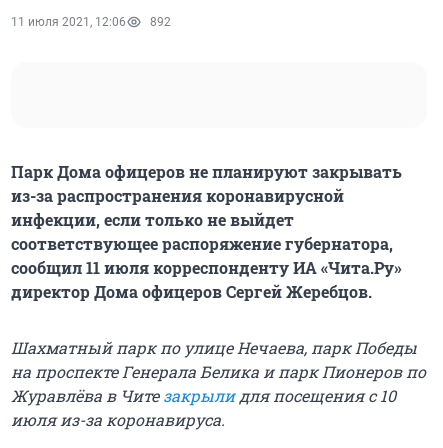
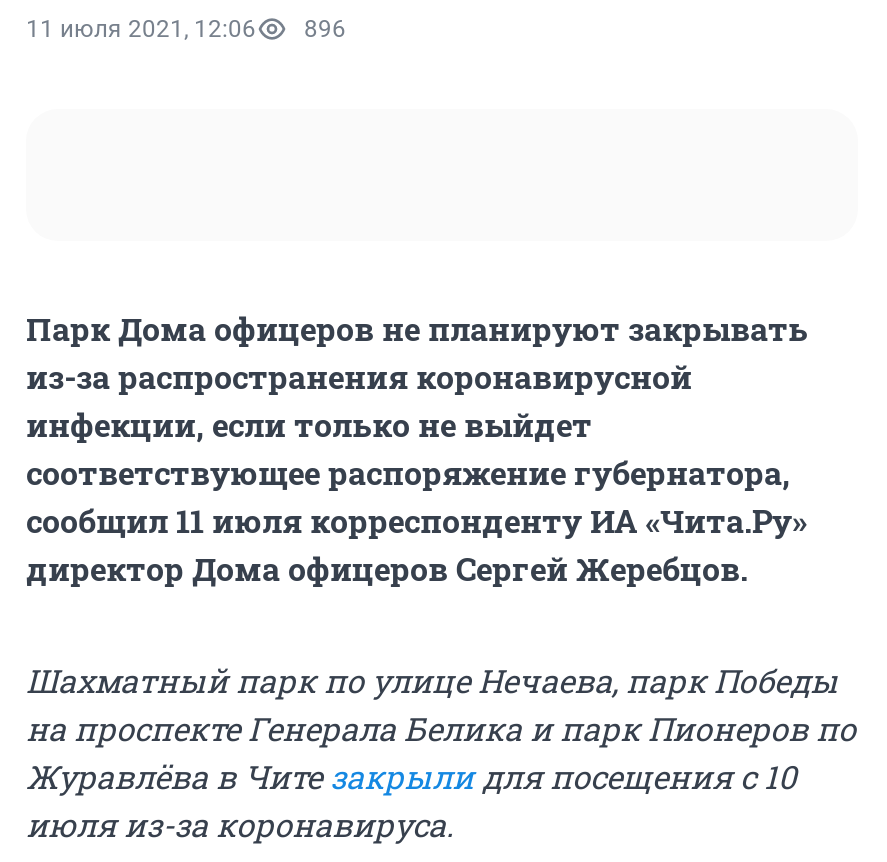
[11,15,171,29] 11 июля 2021, 12:06 892 -> [26,15,346,43] 11 июля 2021, 12:06 896

